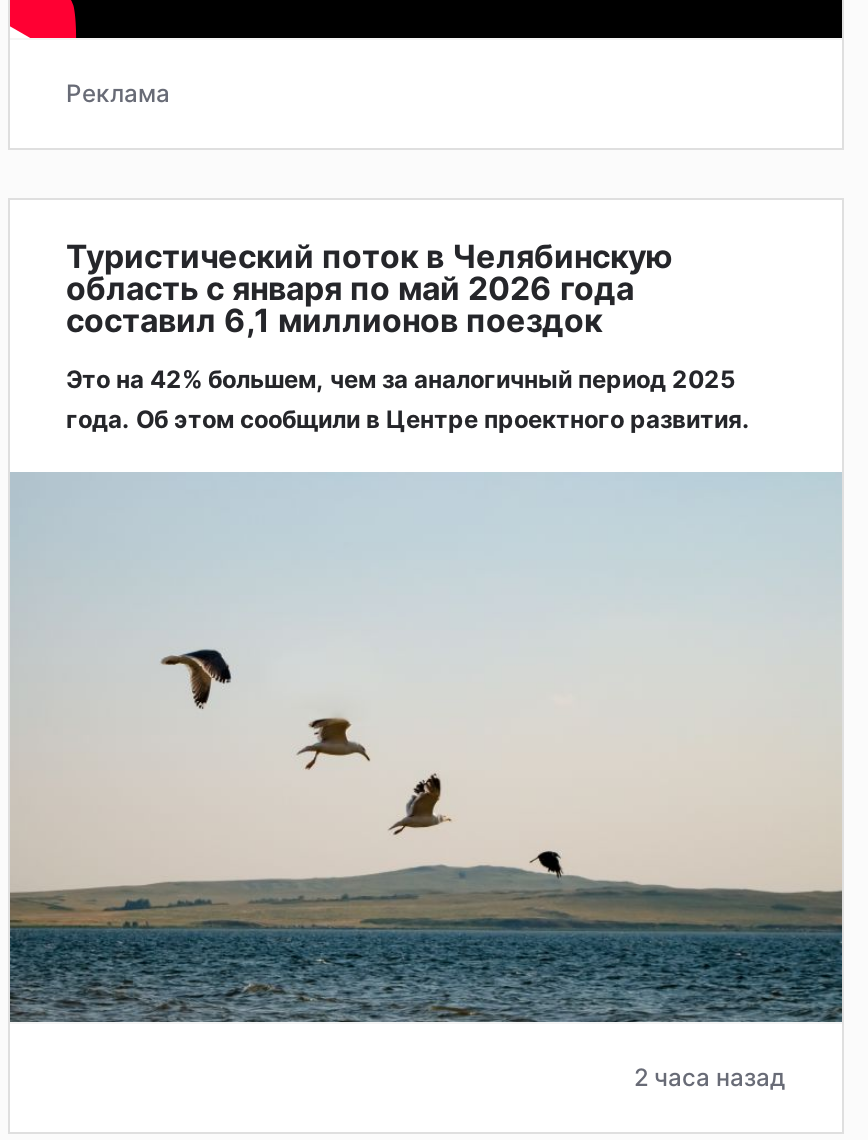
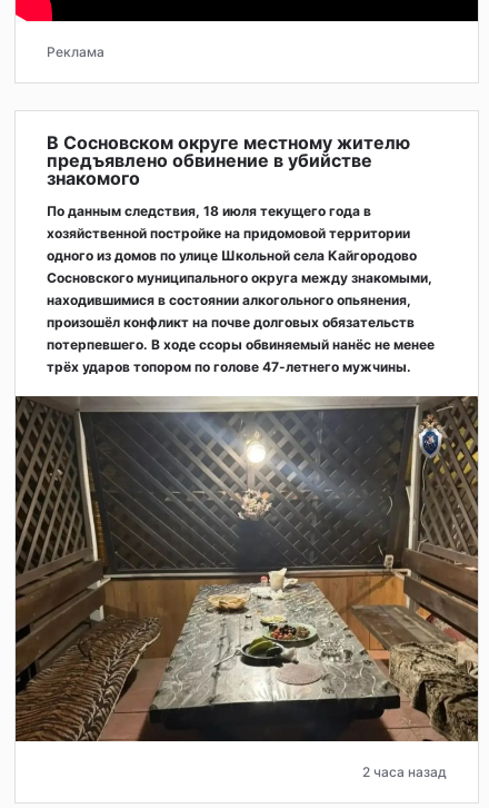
[66,235,672,339] Туристический поток в Челябинскую | область с января по май 2026 года | составил 6,1 миллионов поездок -> [47,131,410,189] В Сосновском округе местному жителю | предъявлено обвинение в убийстве | знакомого
[66,363,750,433] Это на 42% большем, чем за аналогичный период 2025 | года. Об этом сообщили в Центре проектного развития. -> [47,202,435,375] По данным следствия, 18 июля текущего года в | хозяйственной постройке на придомовой территории | одного из домов по улице Школьной села Кайгородово | Сосновского муниципального округа между знакомыми, | находившимися в состоянии алкогольного опьянения, | произошёл конфликт на почве долговых обязательств | потерпевшего. В ходе ссоры обвиняемый нанёс не менее | трёх ударов топором по голове 47-летнего мужчины.
[10,472,842,1024] [image] -> [14,396,479,742] [image]

